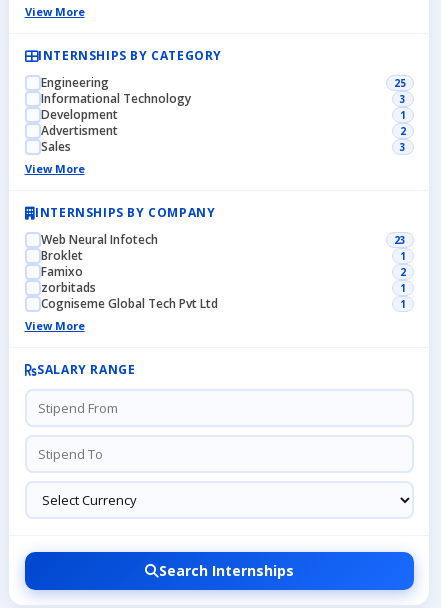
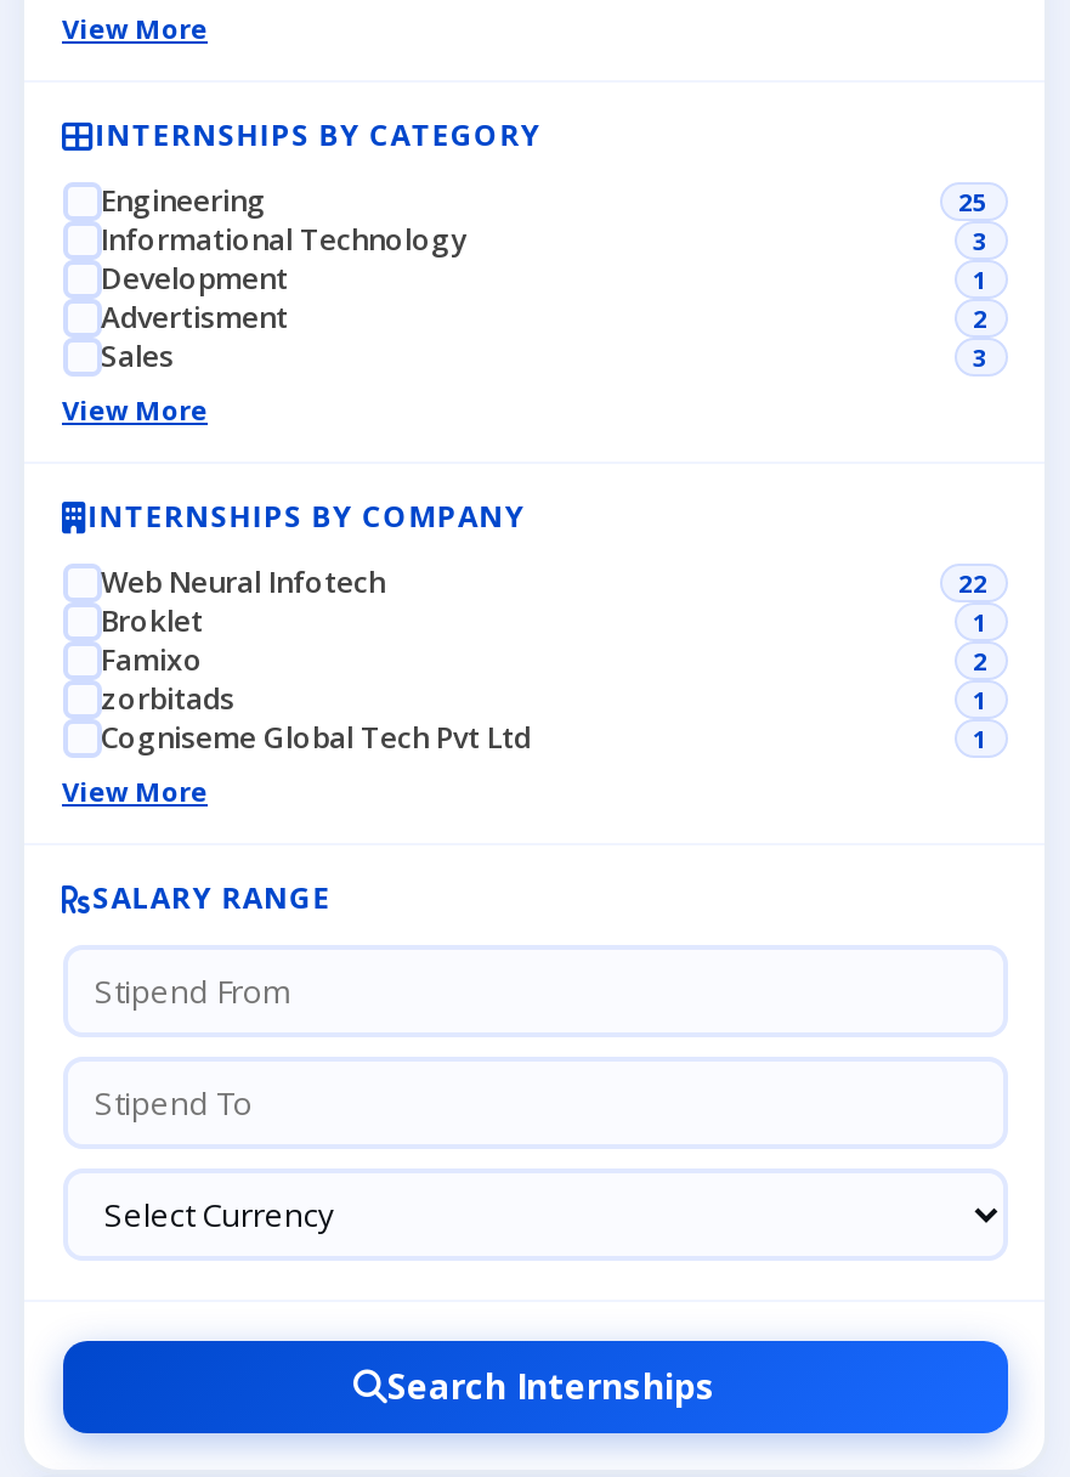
[393,232,405,246] 23 -> [958,565,987,599] 22

